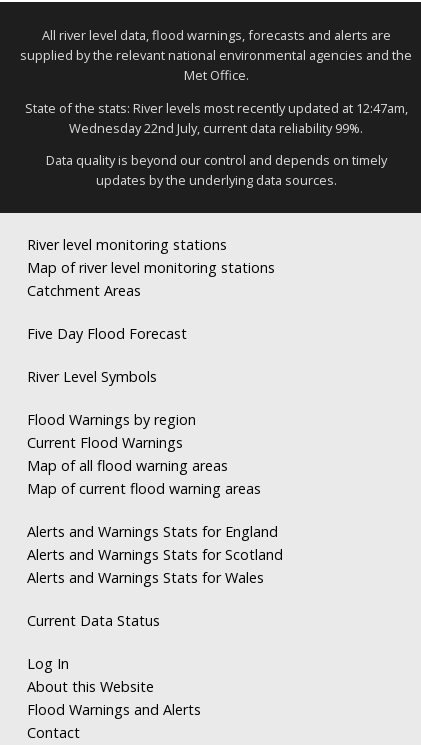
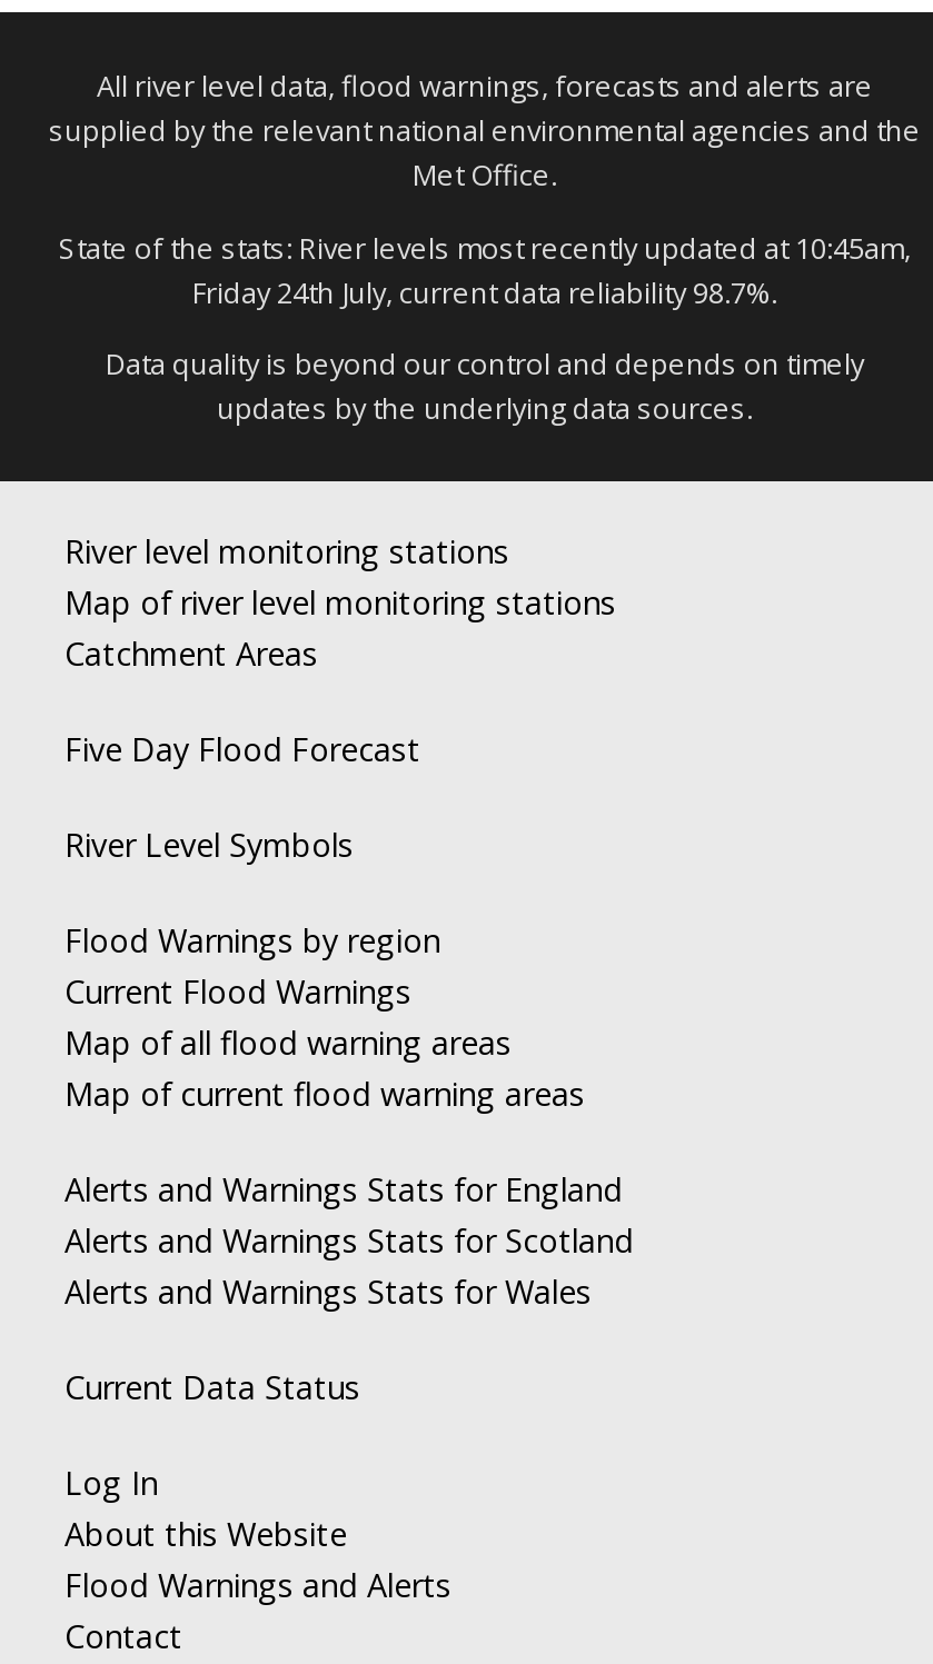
[24,99,407,117] State of the stats: River levels most recently updated at 12:47am, -> [59,227,911,267] State of the stats: River levels most recently updated at 10:45am,
[69,119,363,137] Wednesday 22nd July, current data reliability 99%. -> [192,271,777,311] Friday 24th July, current data reliability 98.7%.

